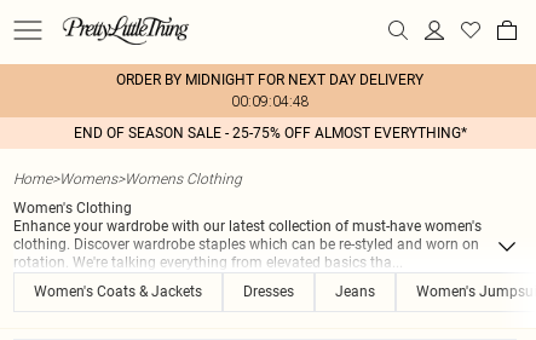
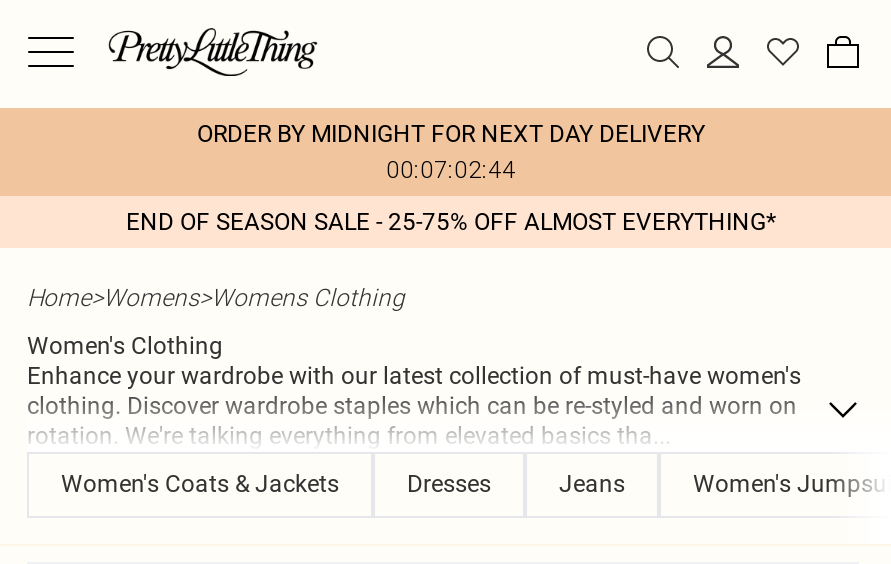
[230,92,309,110] 00:09:04:48 -> [386,154,516,184] 00:07:02:44

